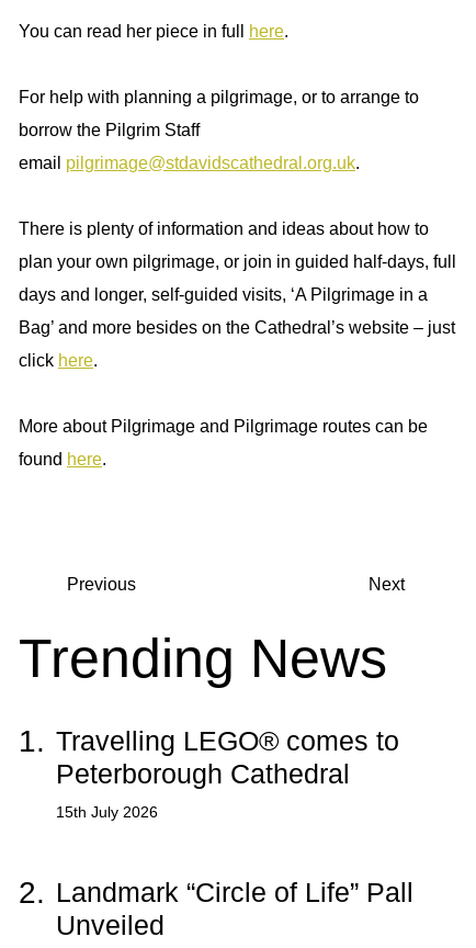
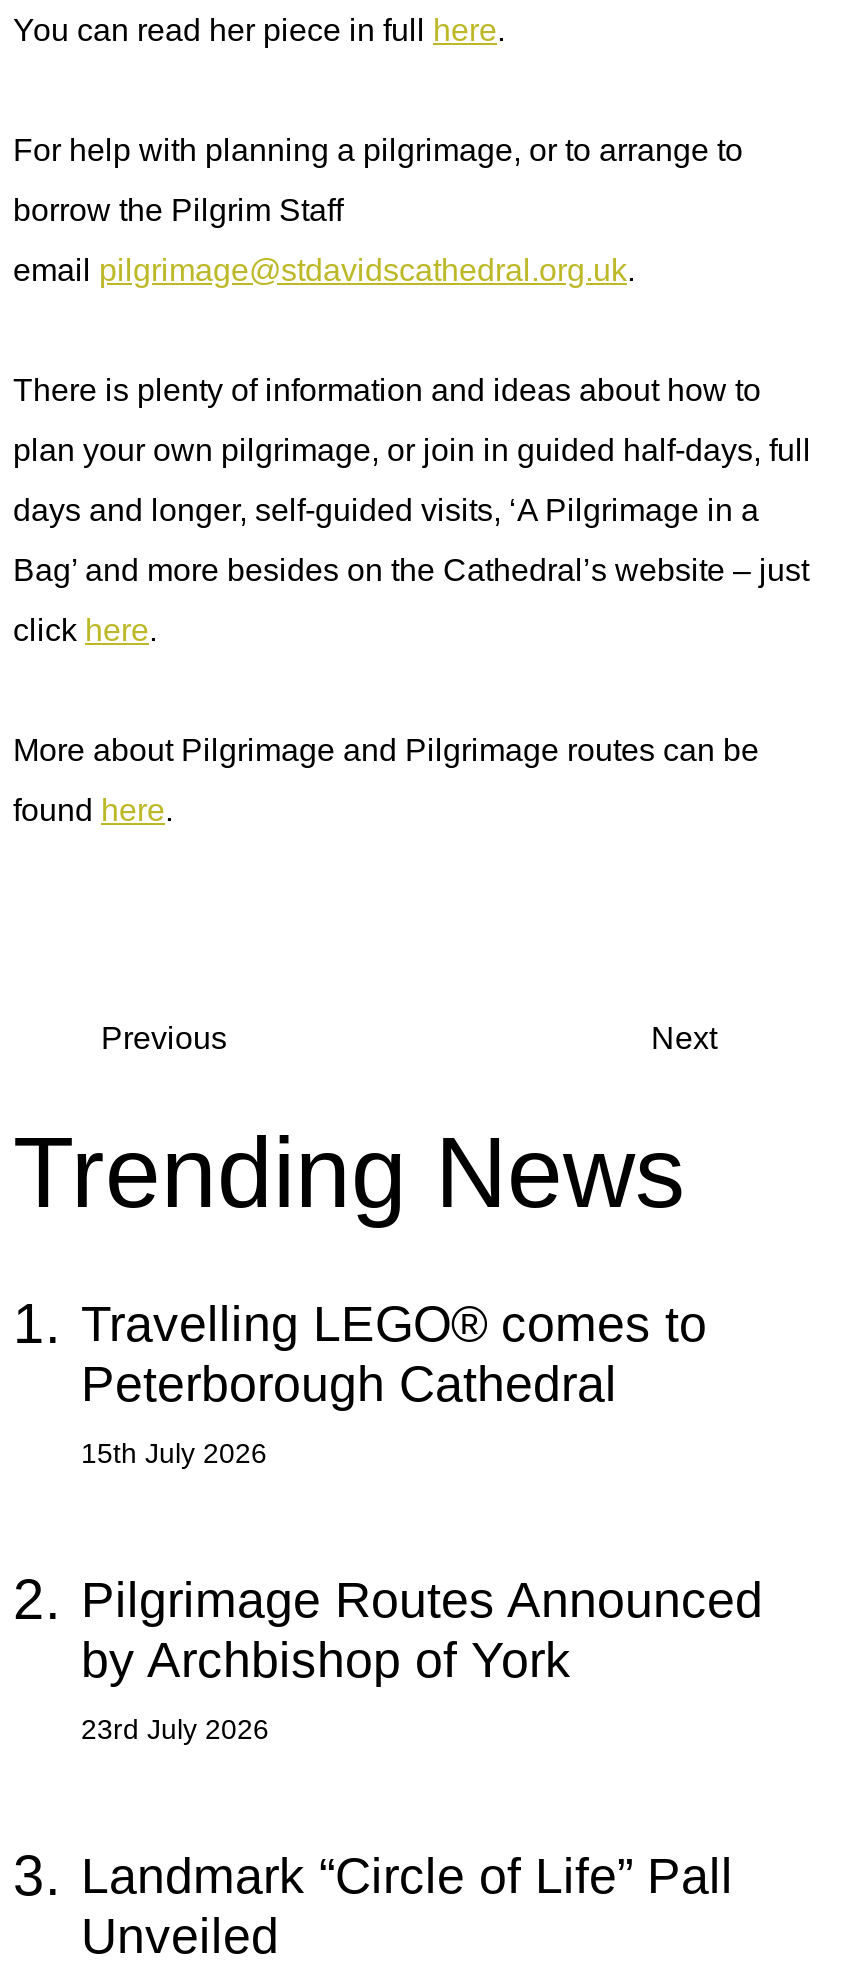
[19,875,413,909] 2. Landmark “Circle of Life” Pall -> [13,1569,763,1907] 2. Pilgrimage Routes Announced | by Archbishop of York | 23rd July 2026 | 3. Landmark “Circle of Life” Pall

